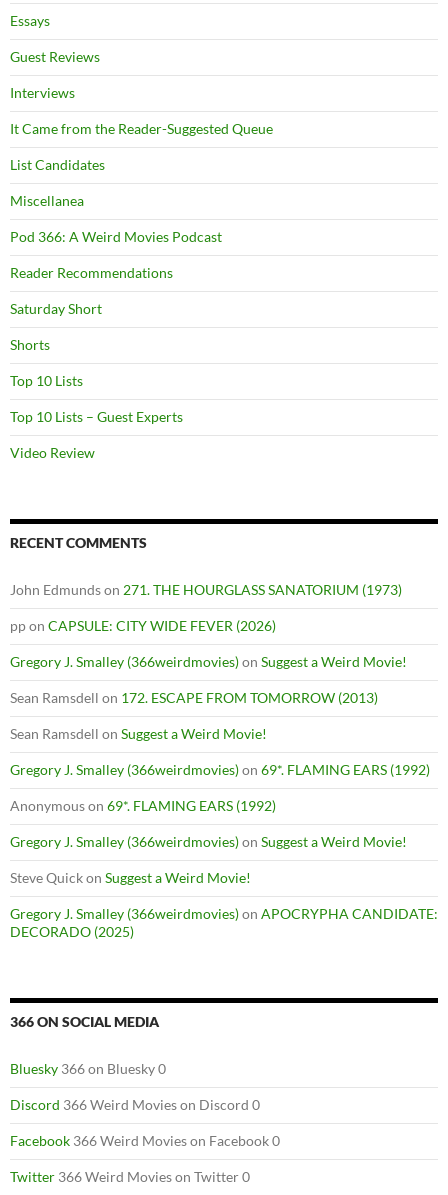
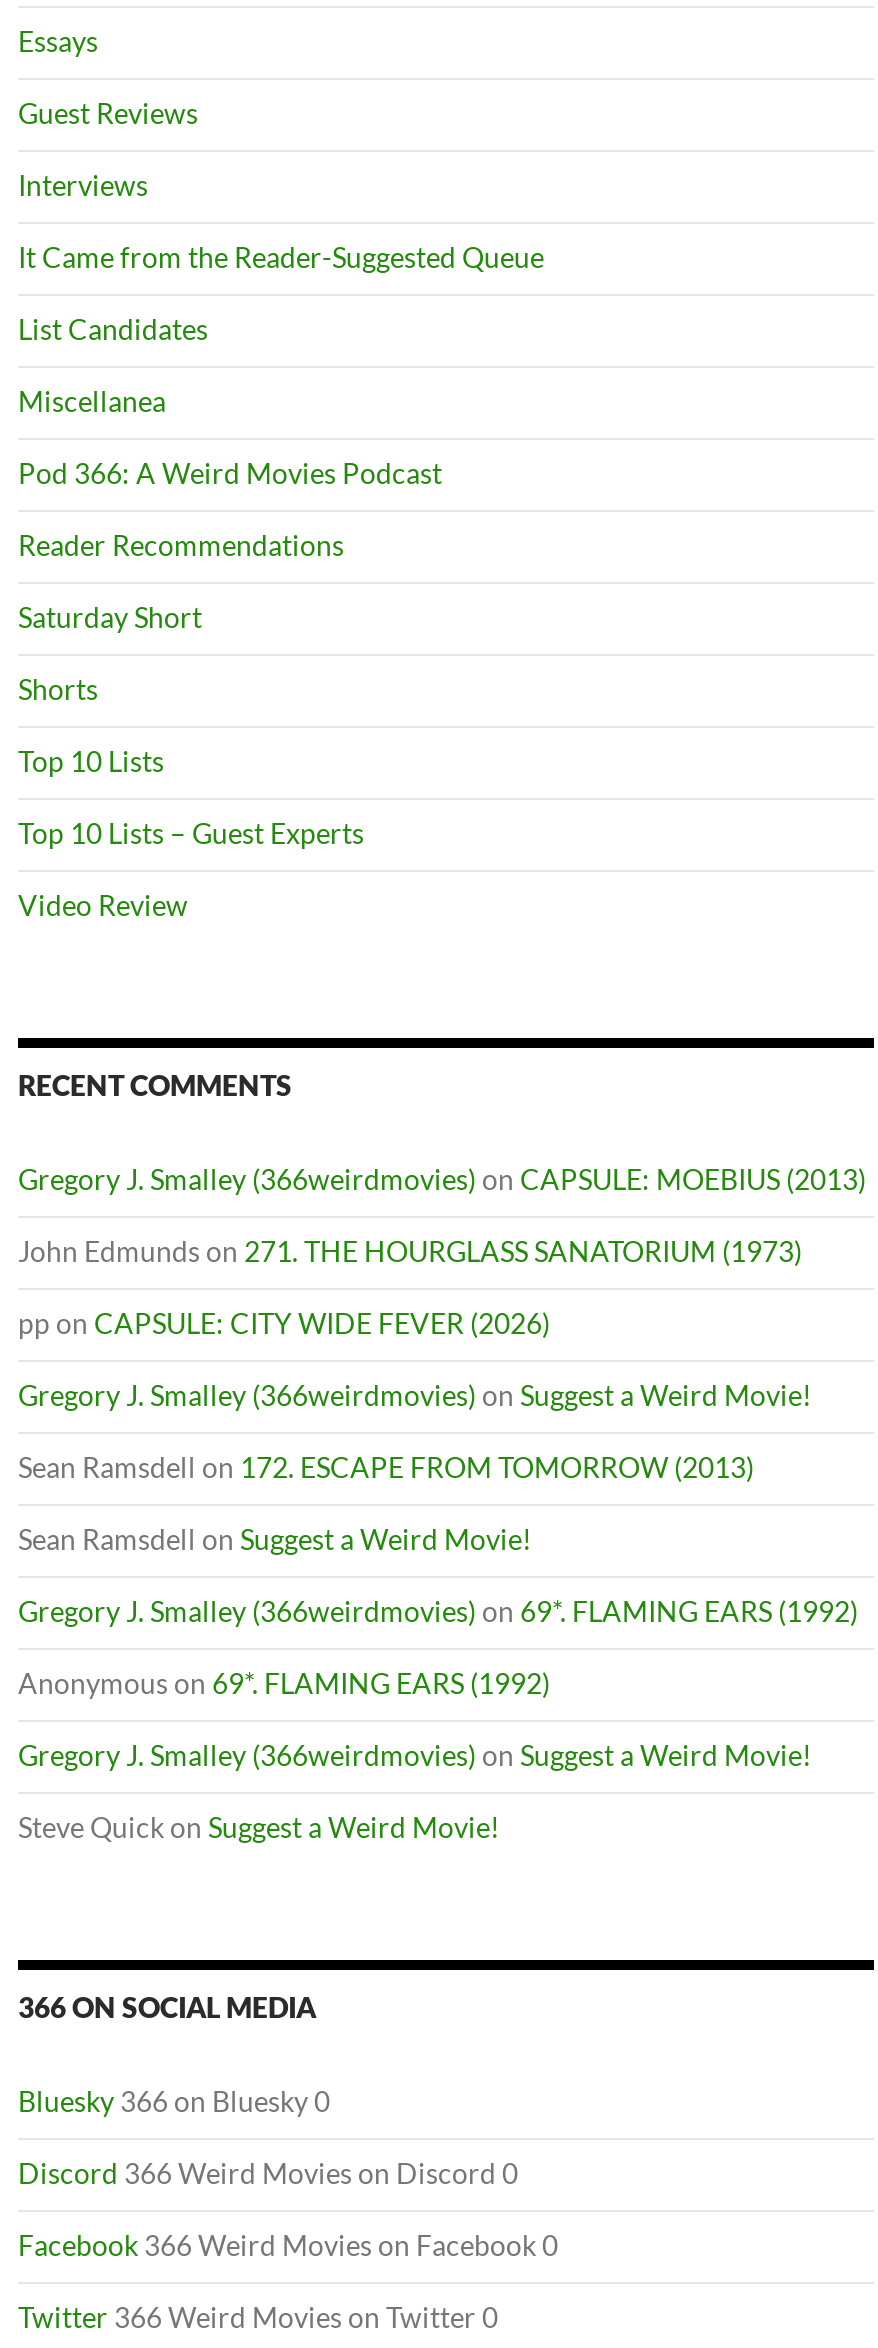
none -> [18,1162,866,1196] Gregory J. Smalley (366weirdmovies) on CAPSULE: MOEBIUS (2013)
moved [10,581,430,886] -> [18,1234,858,1844]: John Edmunds on 271. THE HOURGLASS SANATORIUM (1973) | pp on CAPSULE: CITY WIDE FEVER (2026) | Gregory J. Smalley (366weirdmovies) on Suggest a Weird Movie! | ... | Gregory J. Smalley (366weirdmovies) on Suggest a Weird Movie! | Steve Quick on Suggest a Weird Movie!
[10,905,438,940] Gregory J. Smalley (366weirdmovies) on APOCRYPHA CANDIDATE: | DECORADO (2025) -> none

